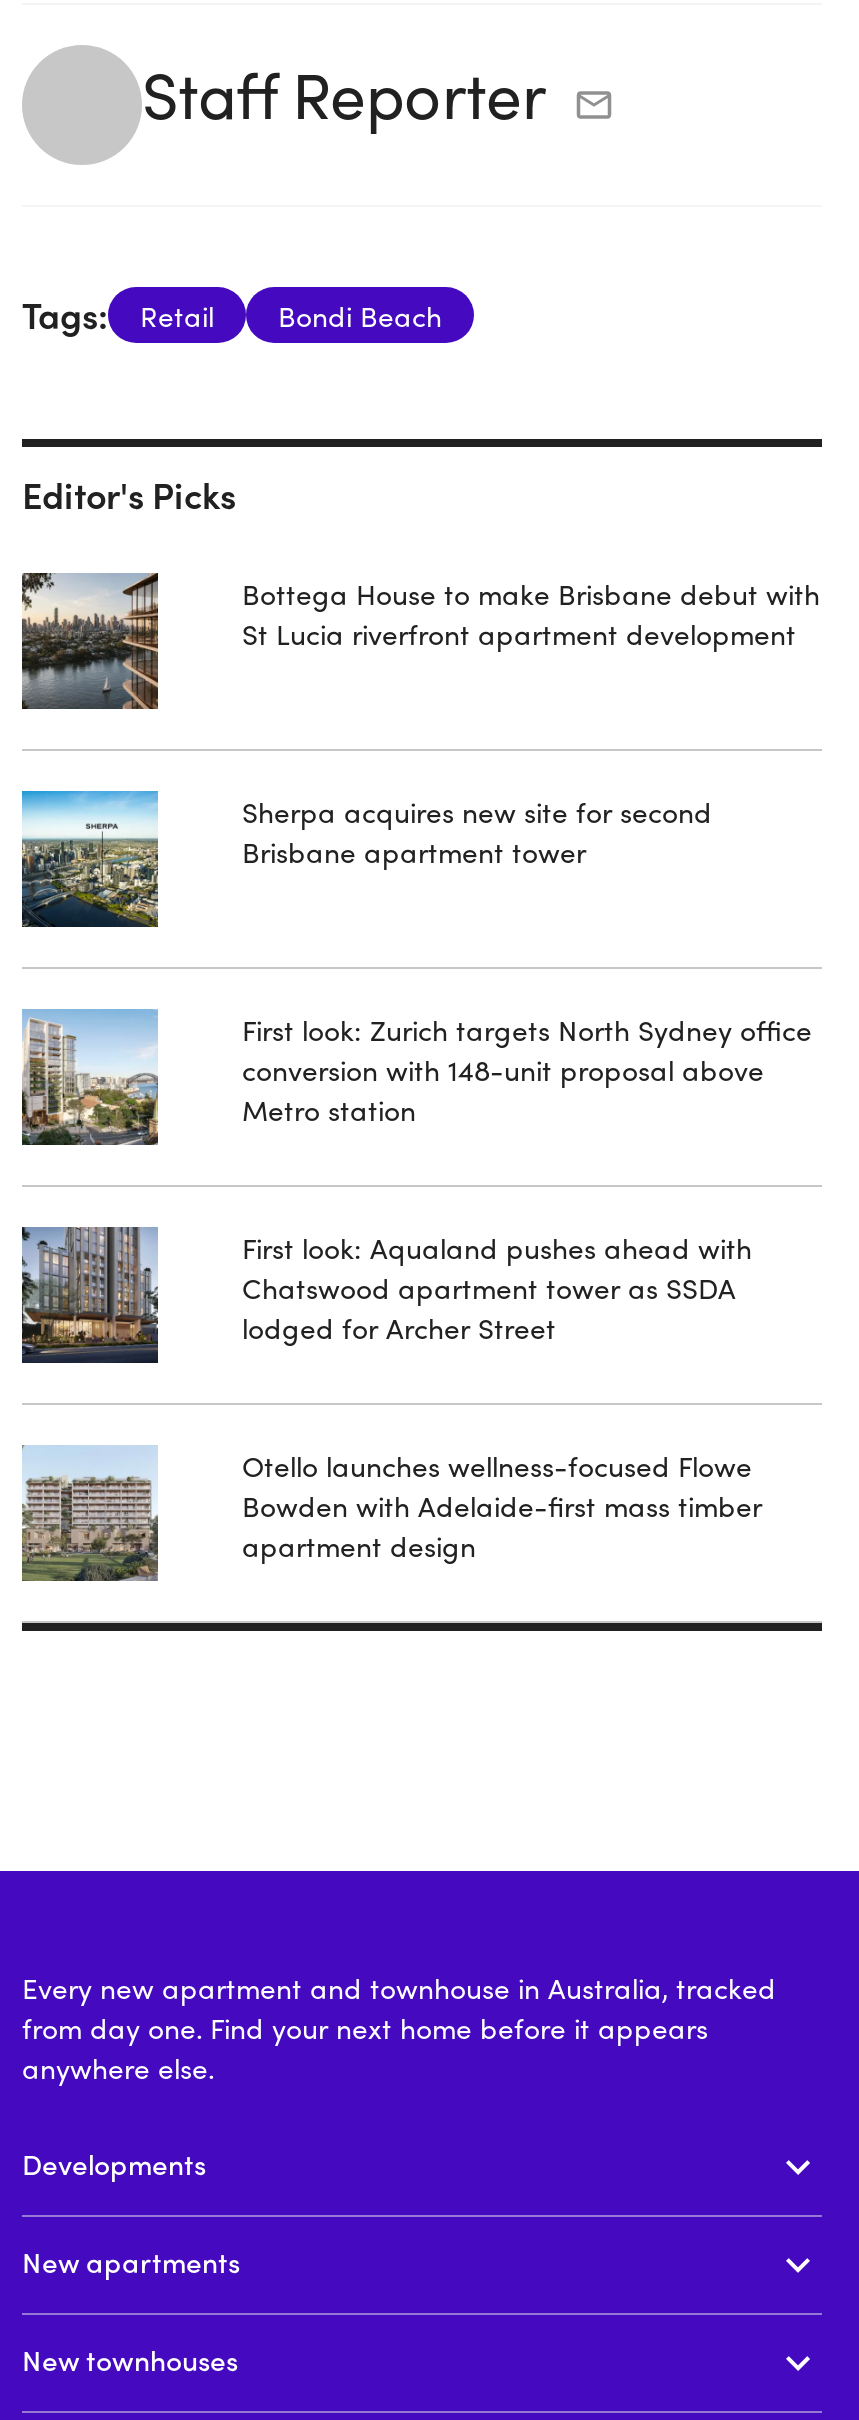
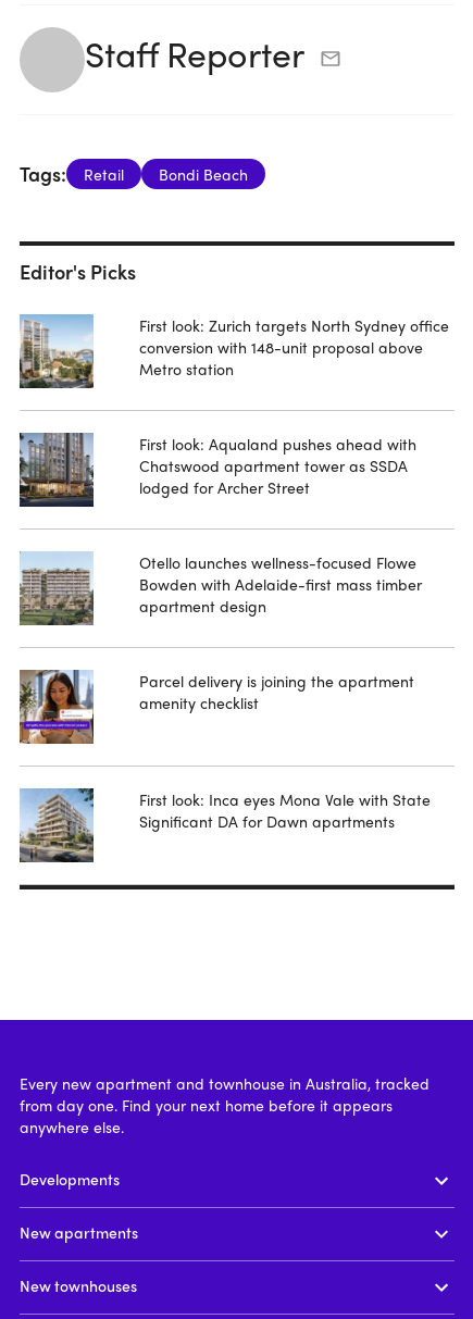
[20,571,160,709] [image] -> none
[242,573,820,653] Bottega House to make Brisbane debut with | St Lucia riverfront apartment development -> none
[20,789,158,927] [image] -> none
[242,791,712,871] Sherpa acquires new site for second | Brisbane apartment tower -> none
moved [18,1009,812,1565] -> [17,314,449,616]: [image] | First look: Zurich targets North Sydney office | conversion with 148-unit proposal above | ... | Bowden with Adelaide-first mass timber | apartment design
none -> [18,670,95,745] [image]
none -> [20,787,95,862] [image]
none -> [139,670,414,713] Parcel delivery is joining the apartment | amenity checklist
none -> [139,788,431,832] First look: Inca eyes Mona Vale with State | Significant DA for Dawn apartments

